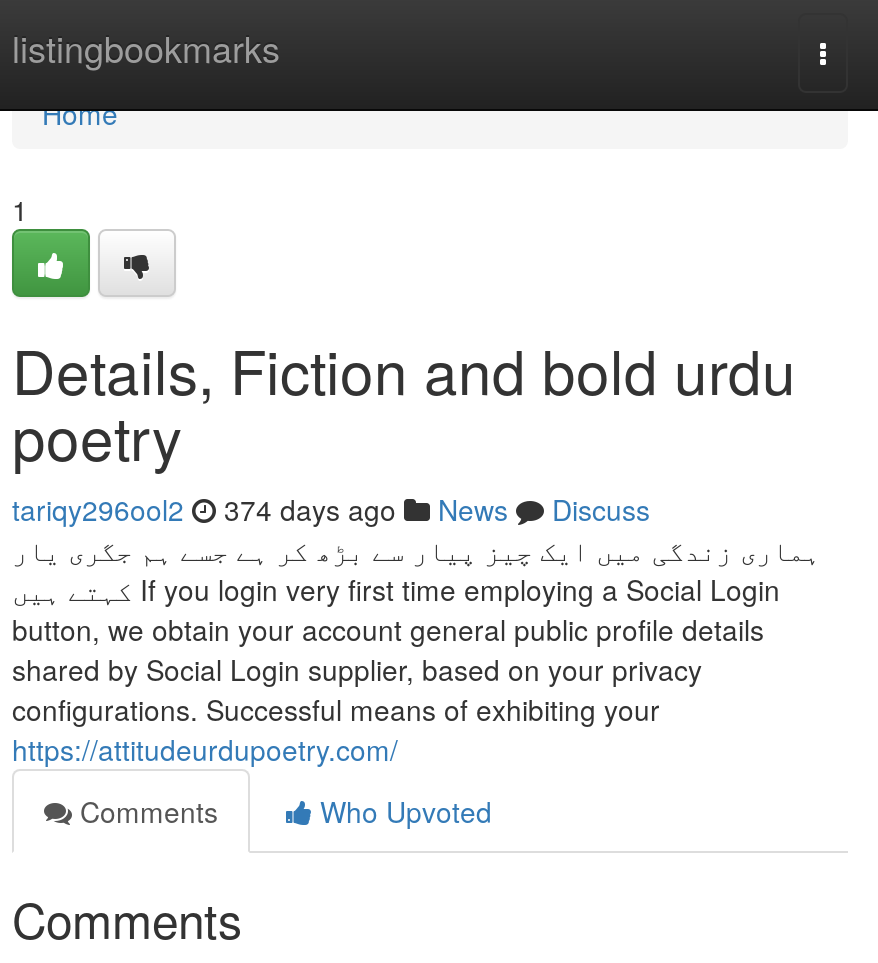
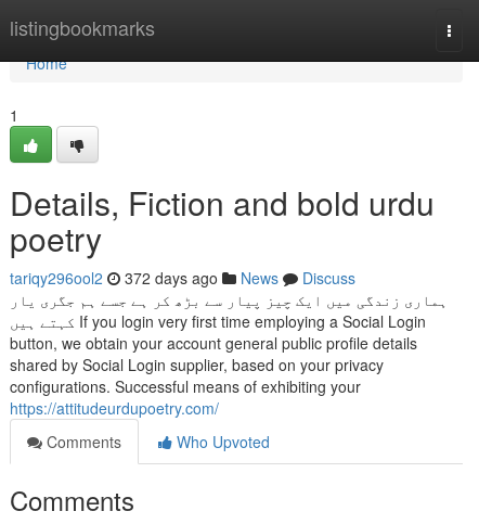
[12,489,650,529] tariqy296ool2 374 days ago News Discuss -> [10,267,355,289] tariqy296ool2 372 days ago News Discuss

